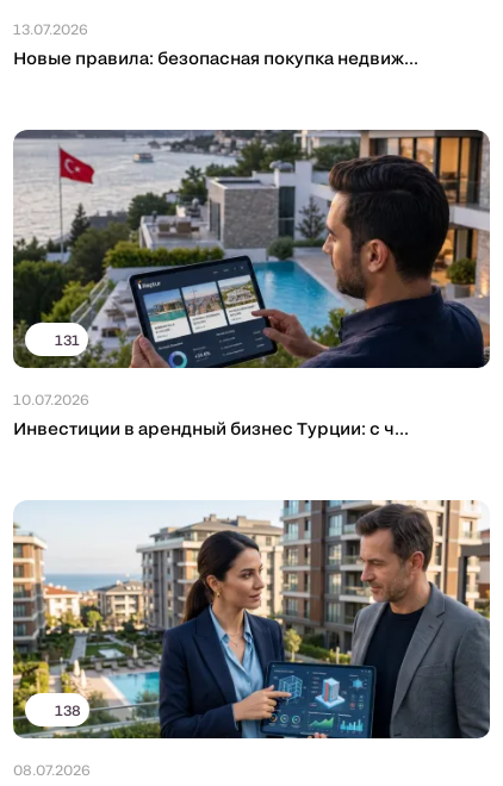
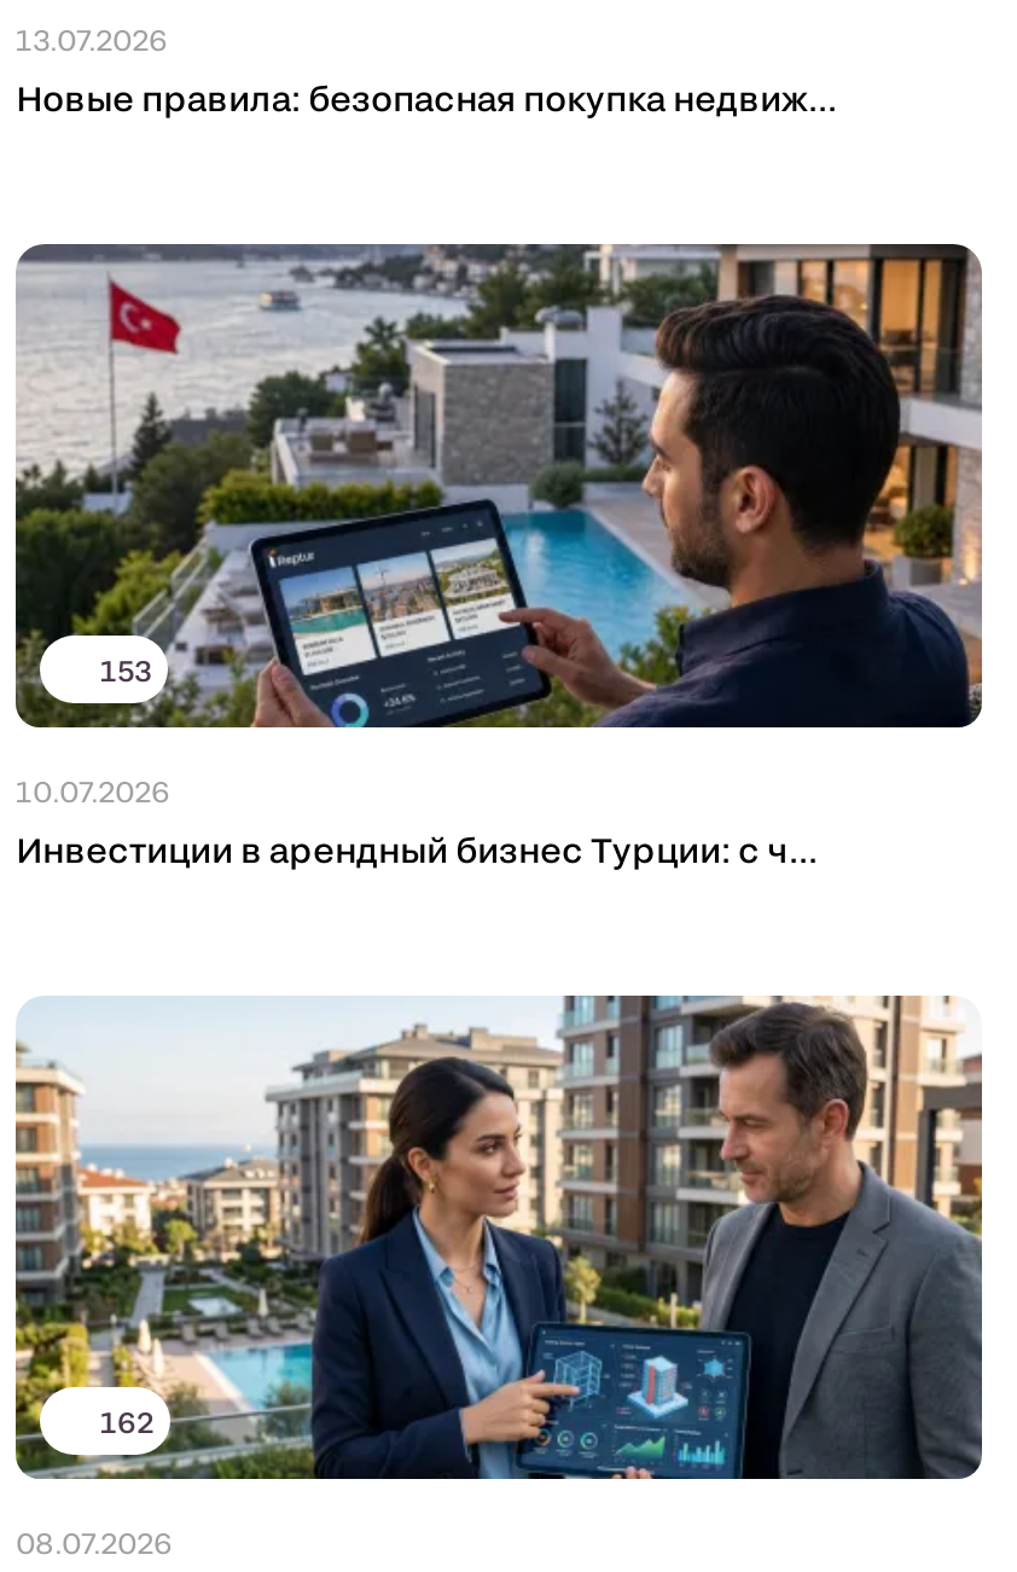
[51,332,80,348] 131 -> [93,654,151,688] 153
[51,702,81,719] 138 -> [93,1405,153,1439] 162

